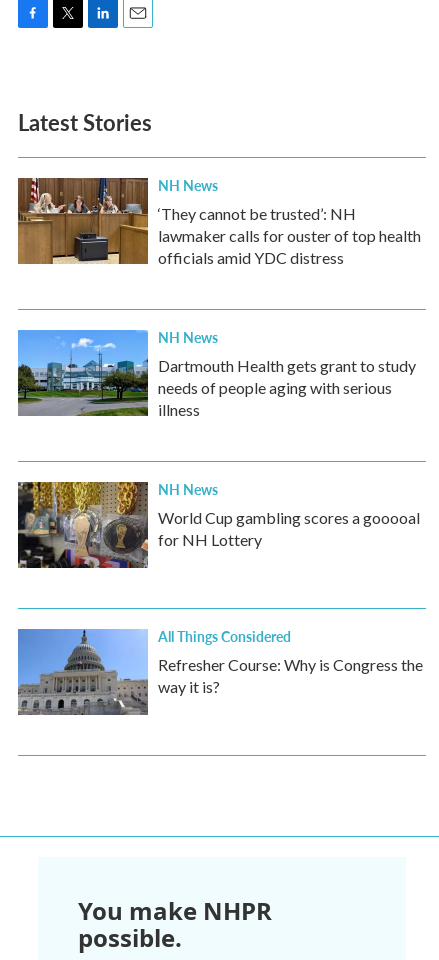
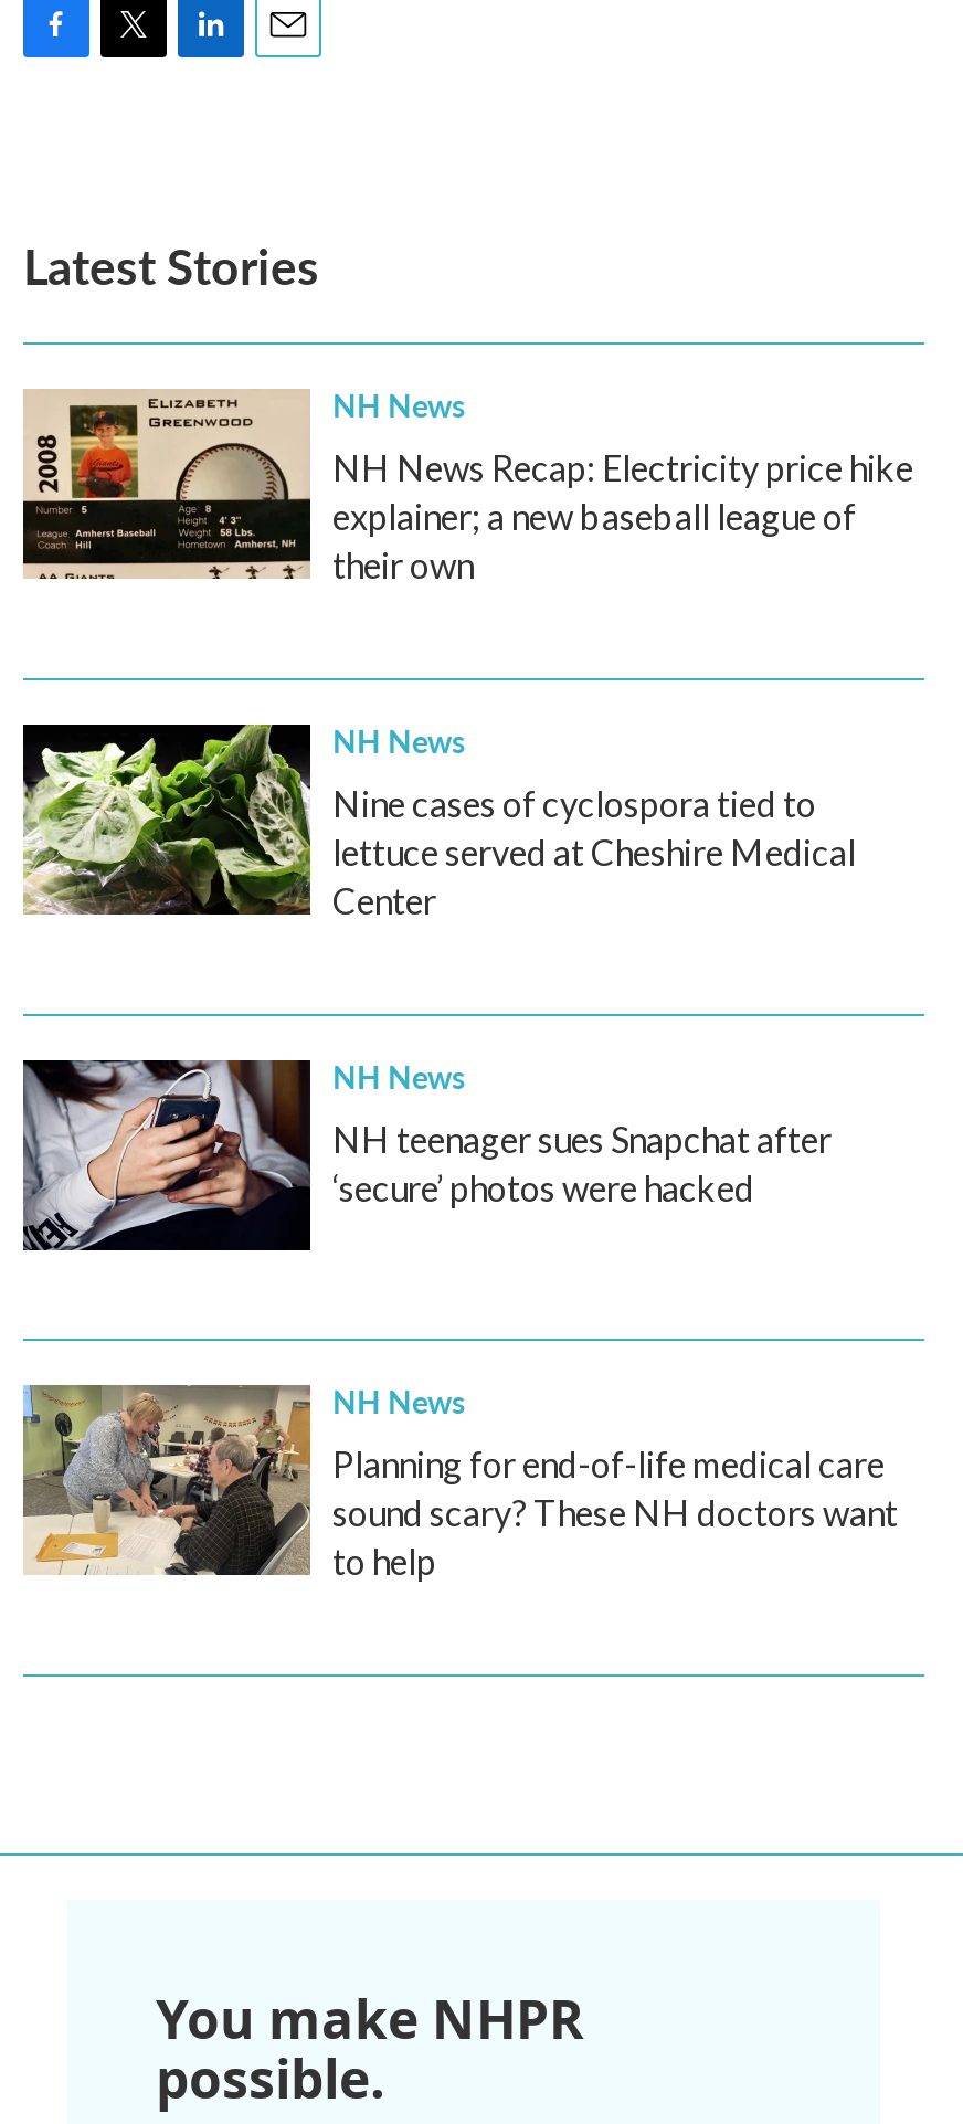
[17,177,421,267] [image] | ‘They cannot be trusted’: NH | lawmaker calls for ouster of top health | officials amid YDC distress -> [21,389,913,585] [image] | NH News Recap: Electricity price hike | explainer; a new baseball league of | their own
[17,329,416,419] [image] | Dartmouth Health gets grant to study | needs of people aging with serious | illness -> [21,722,856,921] [image] | Nine cases of cyclospora tied to | lettuce served at Cheshire Medical | Center
[17,481,420,569] [image] | World Cup gambling scores a gooooal | for NH Lottery -> [21,1058,832,1253] [image] | NH teenager sues Snapchat after | ‘secure’ photos were hacked
[17,626,423,716] [image] | All Things Considered | Refresher Course: Why is Congress the | way it is? -> [21,1378,898,1582] [image] | NH News | Planning for end-of-life medical care | sound scary? These NH doctors want | to help

